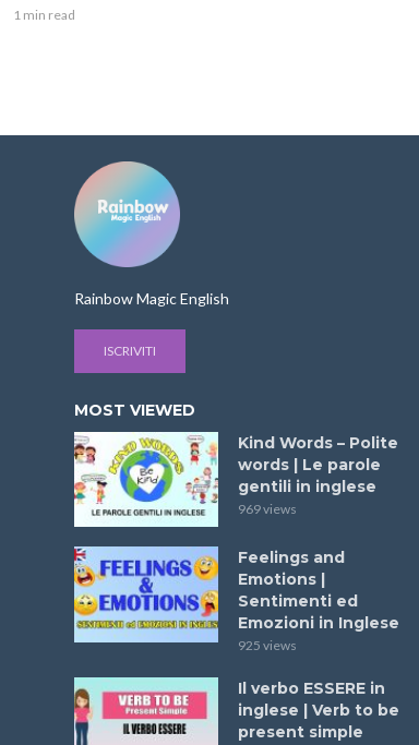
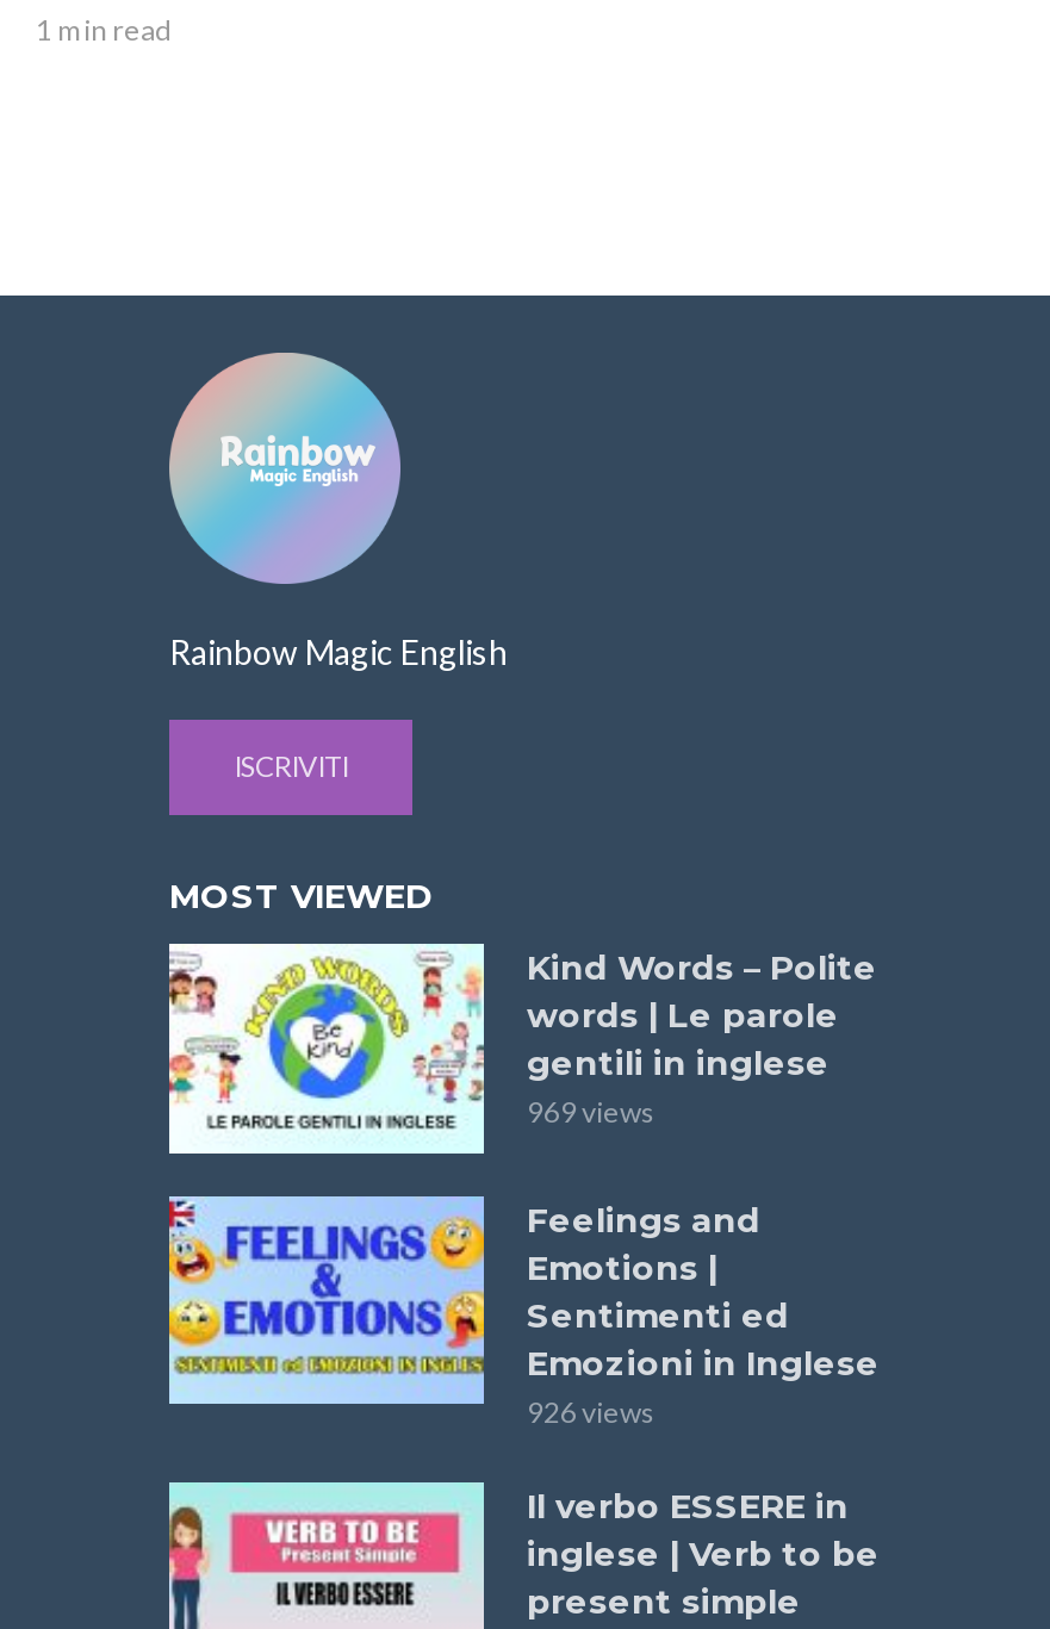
[238,637,297,653] 925 views -> [527,1393,656,1429] 926 views

